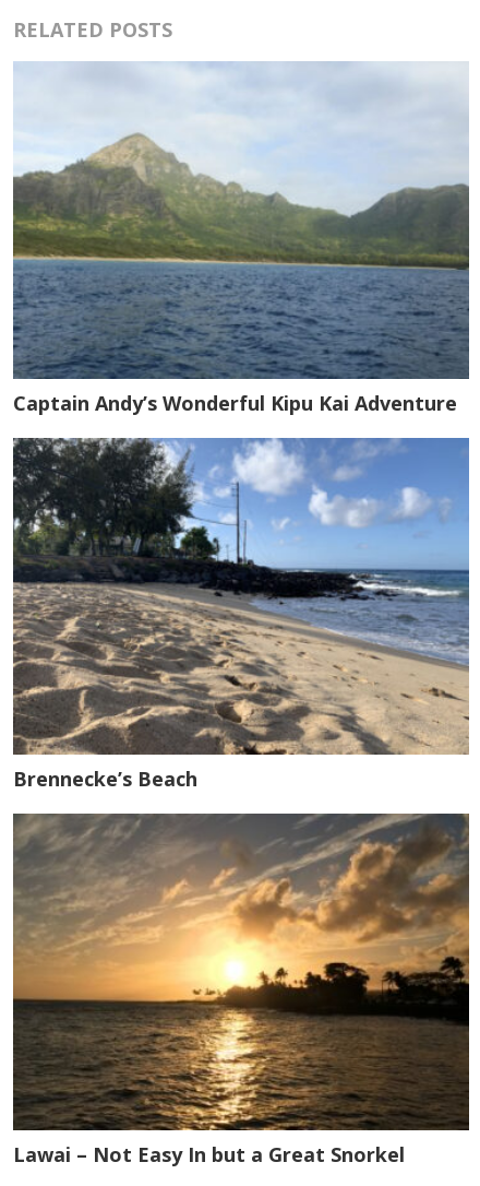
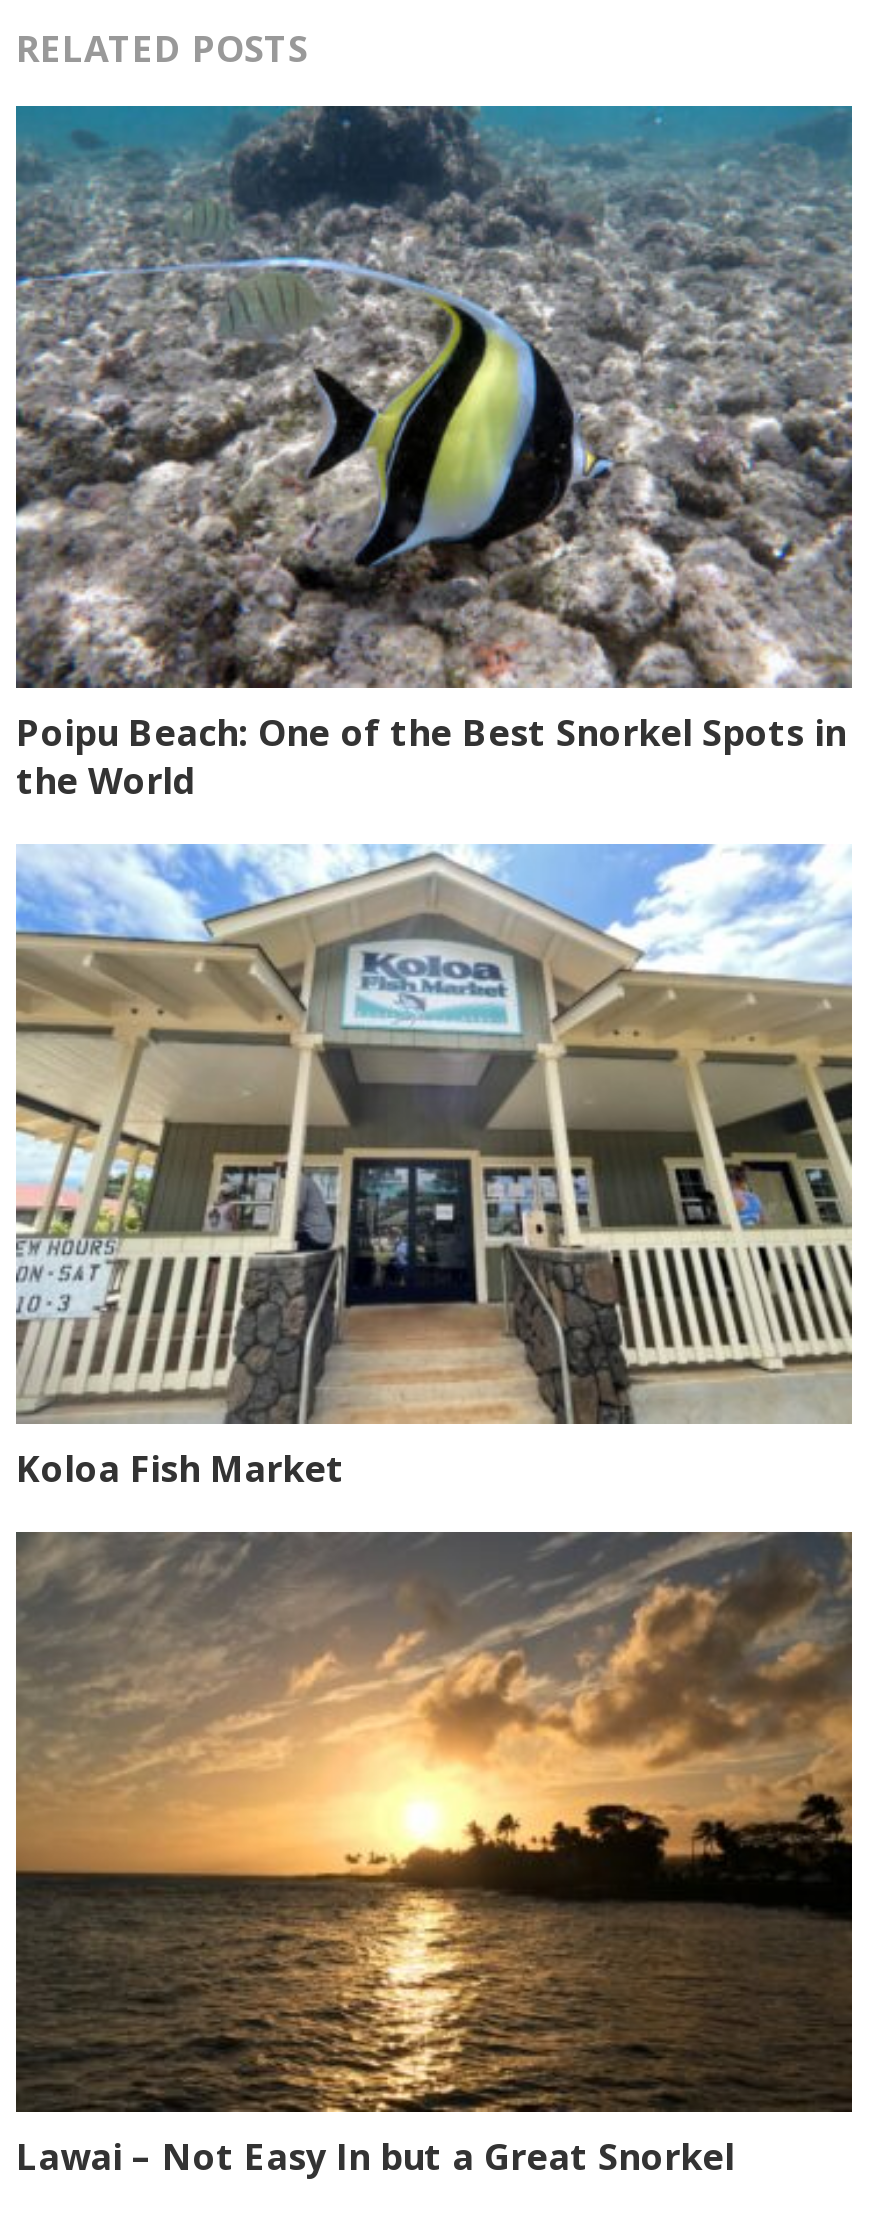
[13,61,469,416] [image] | Captain Andy’s Wonderful Kipu Kai Adventure -> [14,104,854,803] [image] | Poipu Beach: One of the Best Snorkel Spots in | the World
[12,437,470,792] [image] | Brennecke’s Beach -> [16,844,854,1492] [image] | Koloa Fish Market

